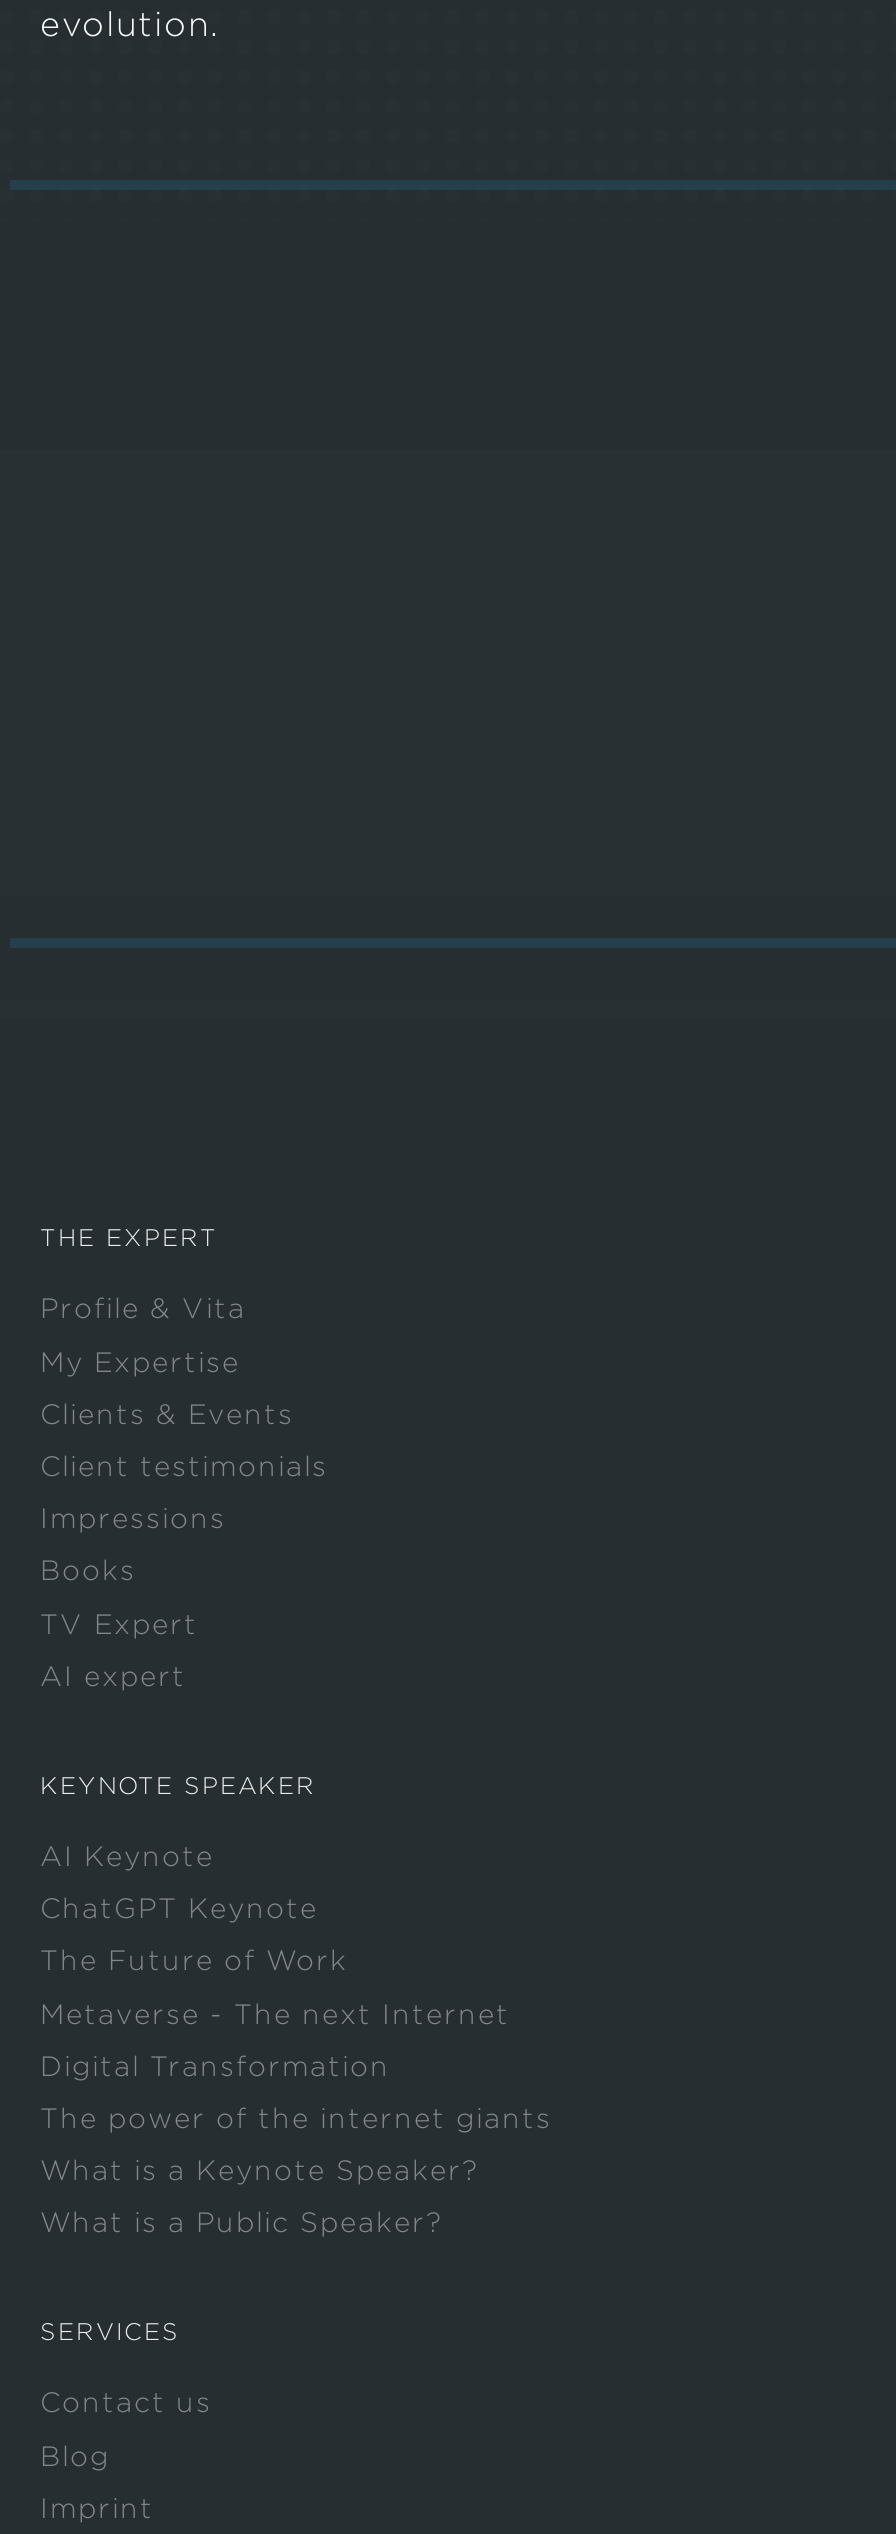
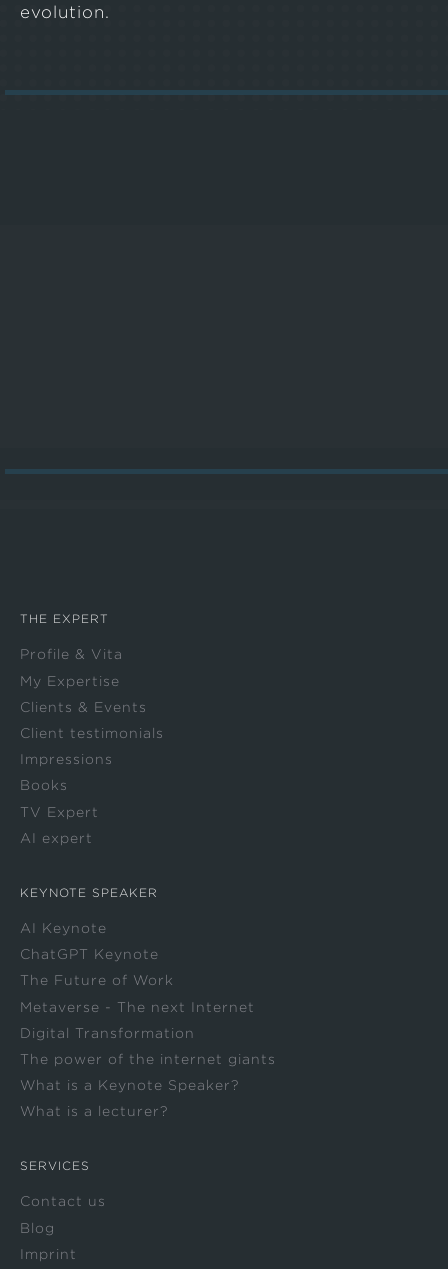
[40,2207,442,2239] What is a Public Speaker? -> [20,1103,168,1119] What is a lecturer?

